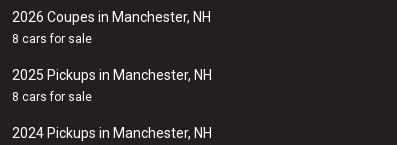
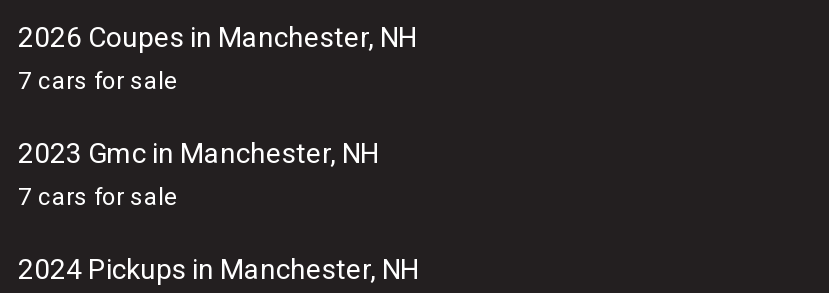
[12,32,92,46] 8 cars for sale -> [18,67,178,95] 7 cars for sale
[12,67,212,83] 2025 Pickups in Manchester, NH -> [18,137,378,169] 2023 Gmc in Manchester, NH
[12,90,92,104] 8 cars for sale -> [18,183,178,211] 7 cars for sale

